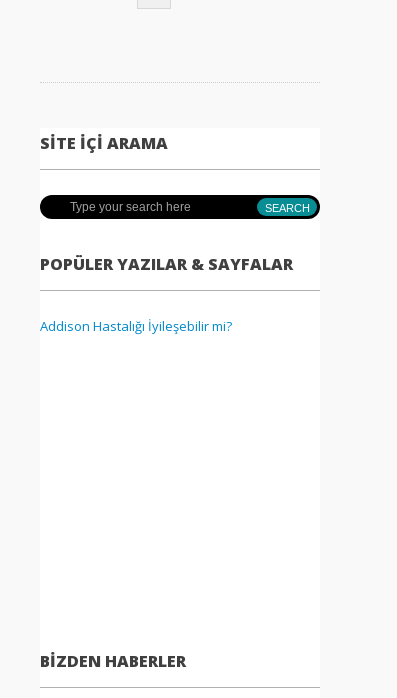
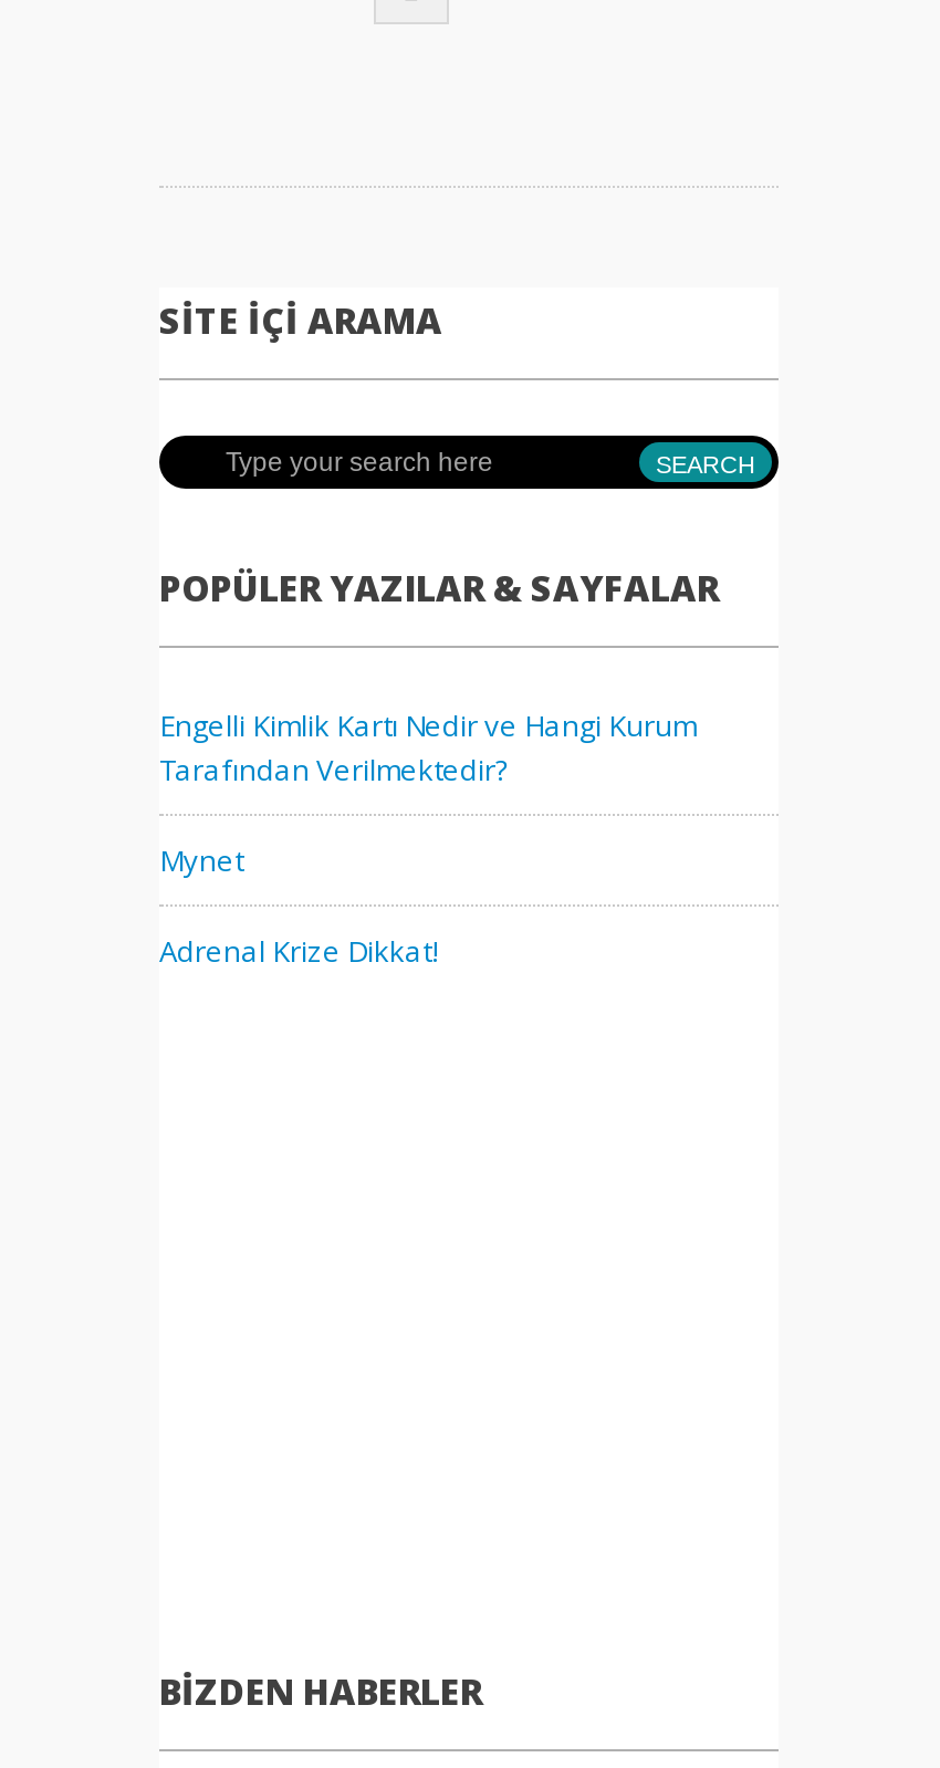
[40,317,232,335] Addison Hastalığı İyileşebilir mi? -> [159,705,697,971] Engelli Kimlik Kartı Nedir ve Hangi Kurum | Tarafından Verilmektedir? | Mynet | Adrenal Krize Dikkat!

